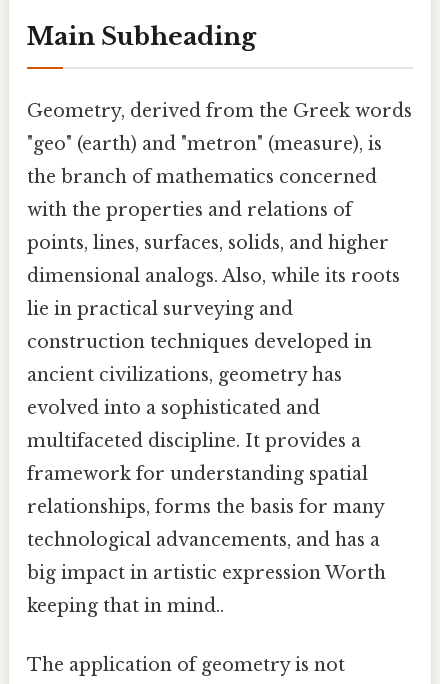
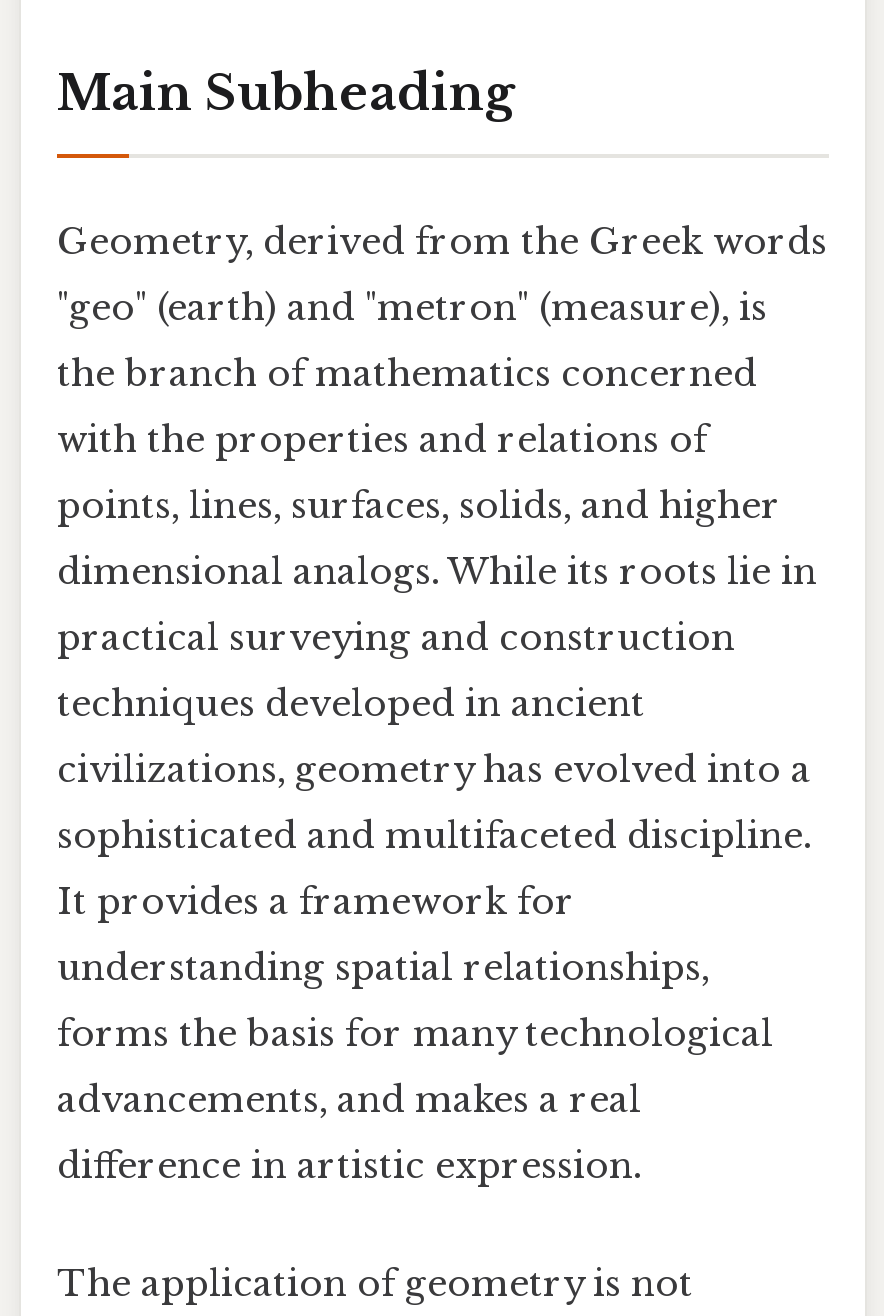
[27,265,400,617] dimensional analogs. Also, while its roots | lie in practical surveying and | construction techniques developed in | ancient civilizations, geometry has | evolved into a sophisticated and | multifaceted discipline. It provides a | framework for understanding spatial | relationships, forms the basis for many | technological advancements, and has a | big impact in artistic expression Worth | keeping that in mind.. -> [57,550,817,1188] dimensional analogs. While its roots lie in | practical surveying and construction | techniques developed in ancient | civilizations, geometry has evolved into a | sophisticated and multifaceted discipline. | It provides a framework for | understanding spatial relationships, | forms the basis for many technological | advancements, and makes a real | difference in artistic expression.

